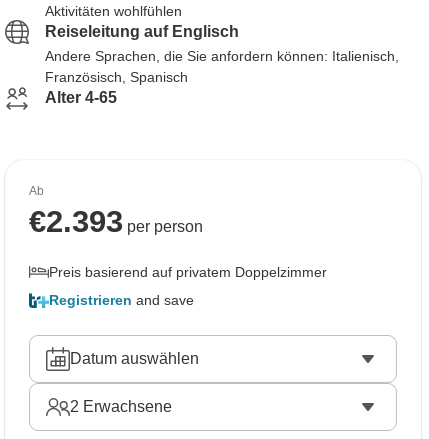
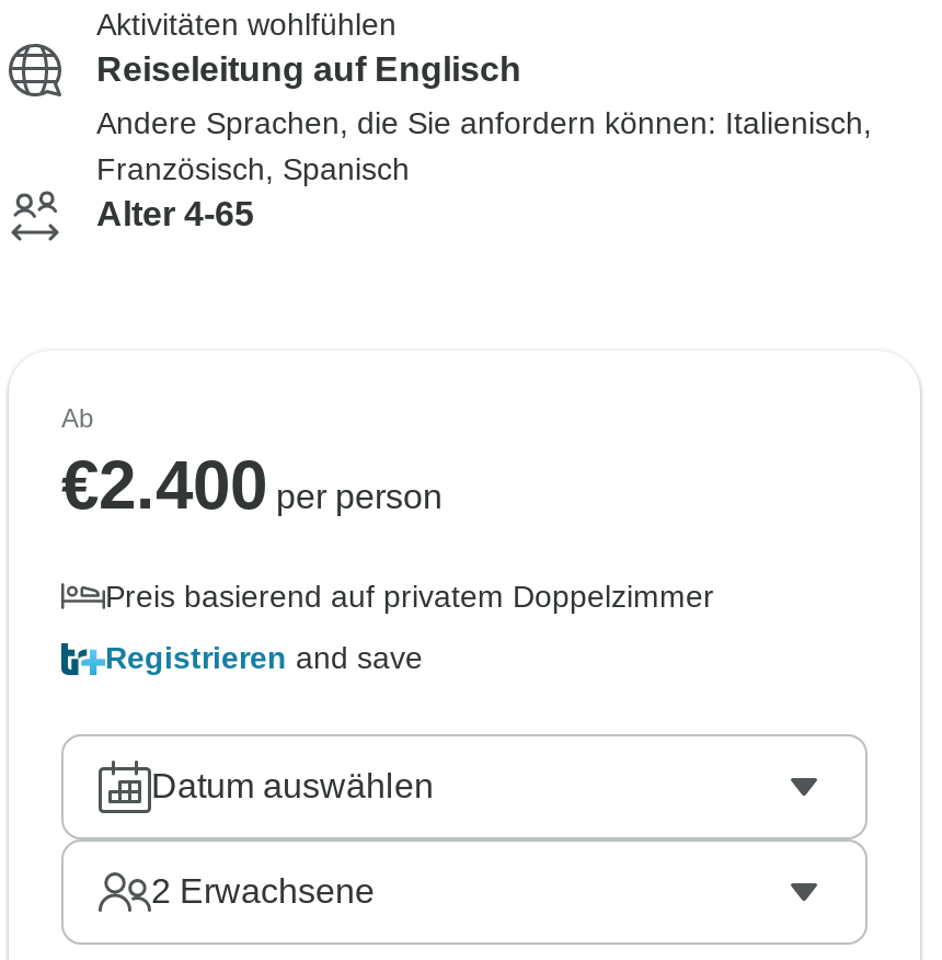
[29,204,203,239] €2.393 per person -> [61,447,443,524] €2.400 per person

